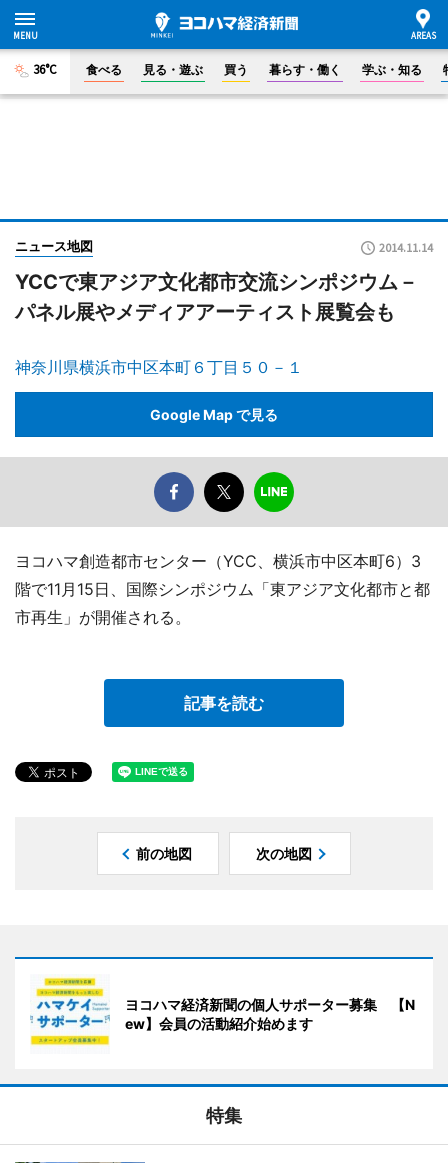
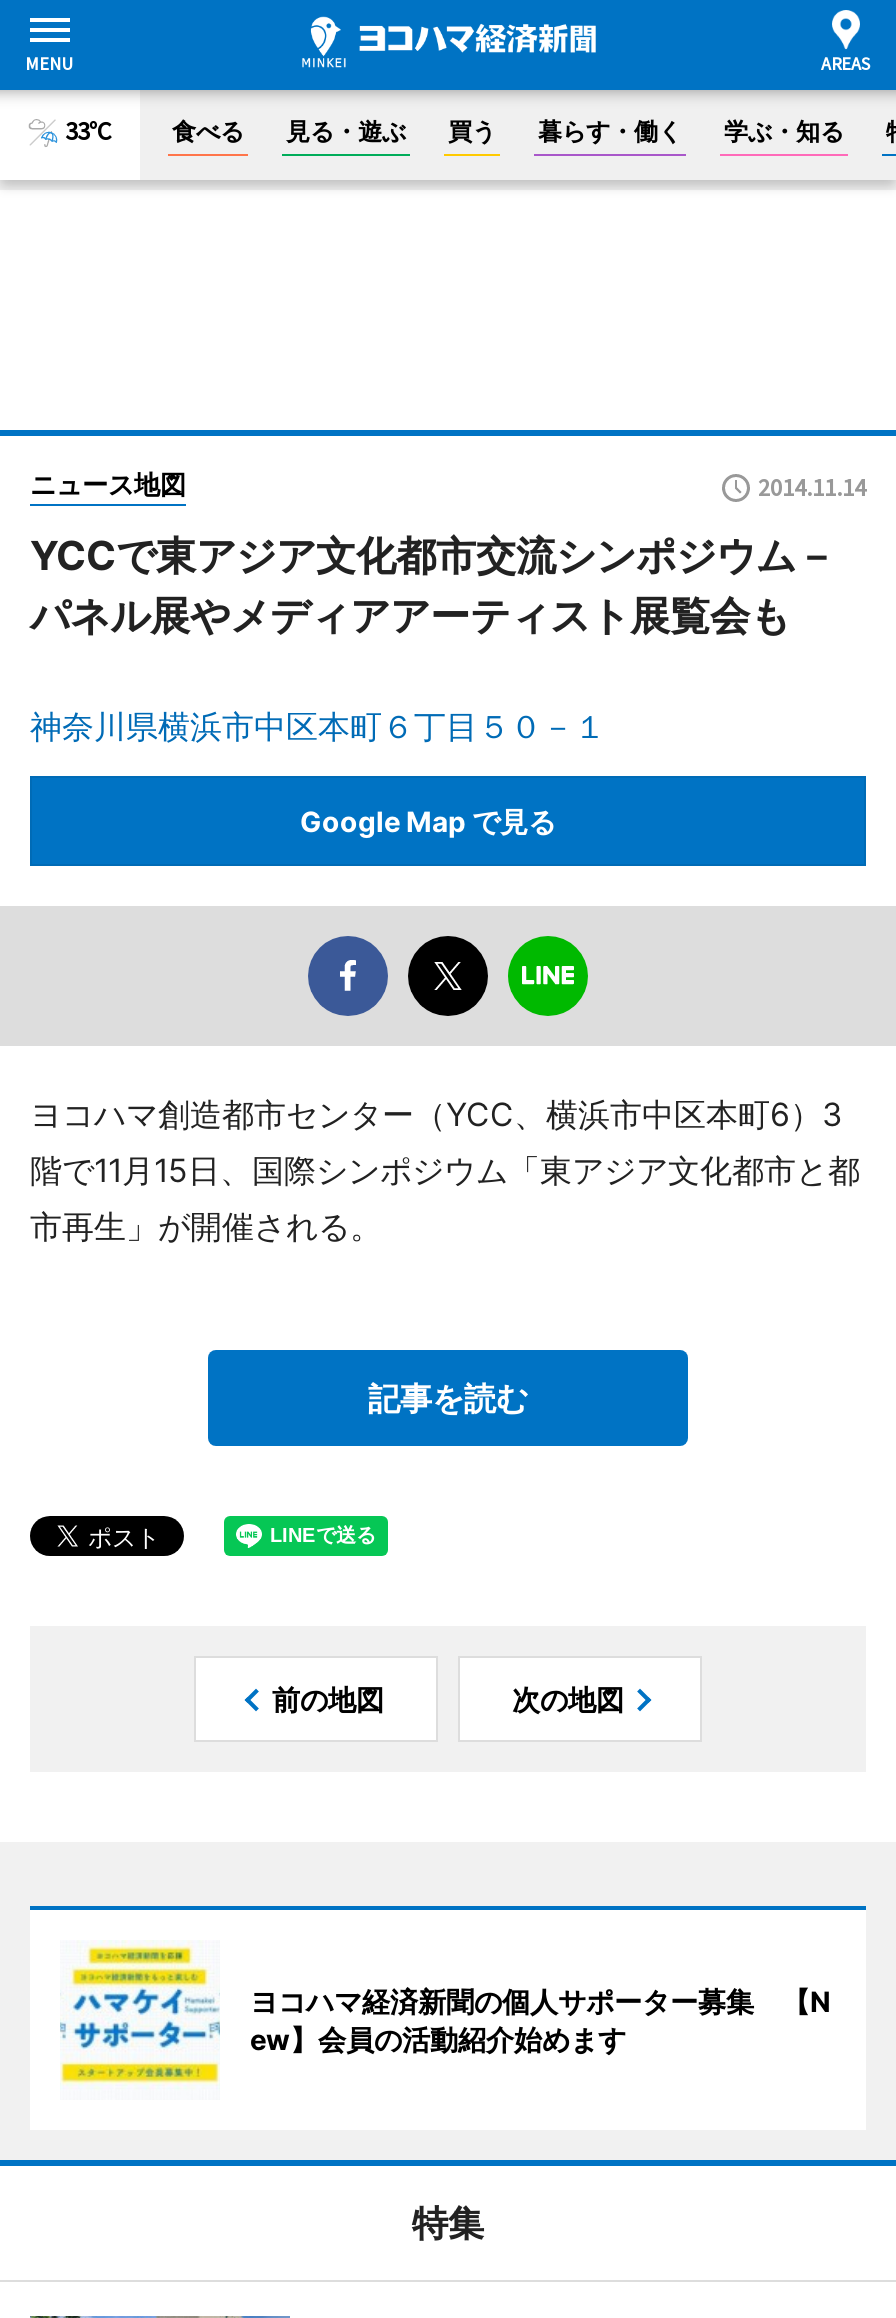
[32,61,56,78] 36°C -> [65,115,113,149] 33°C

